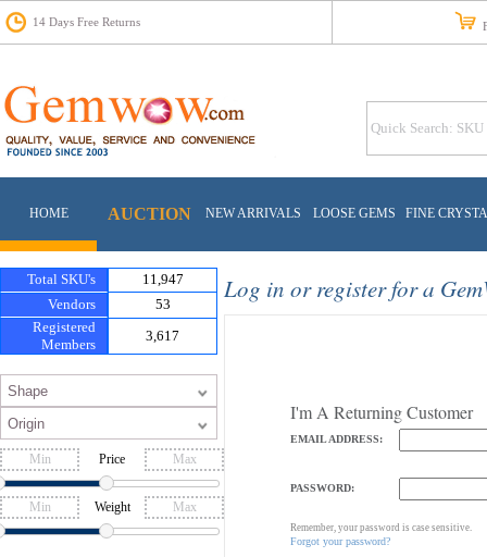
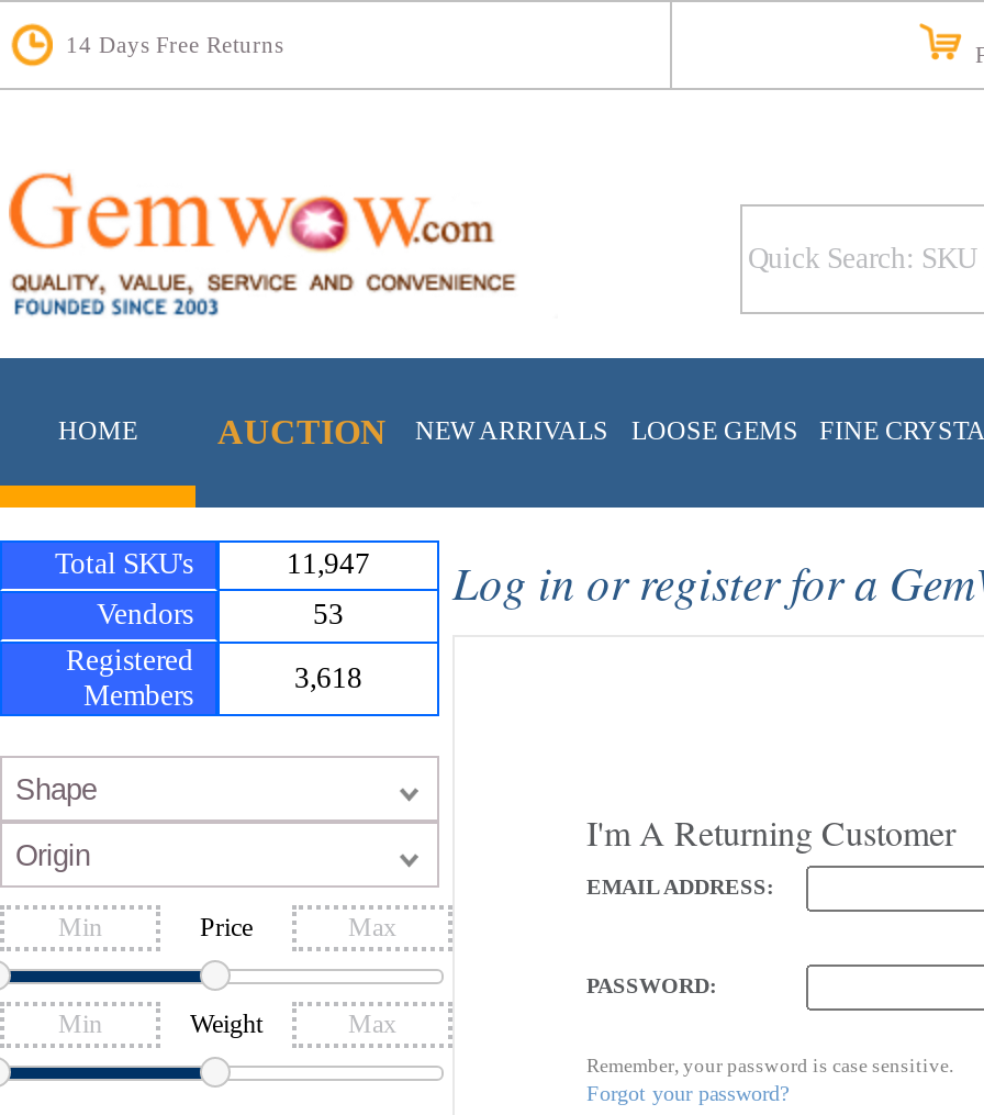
[146,327,179,344] 3,617 -> [294,661,362,694] 3,618

